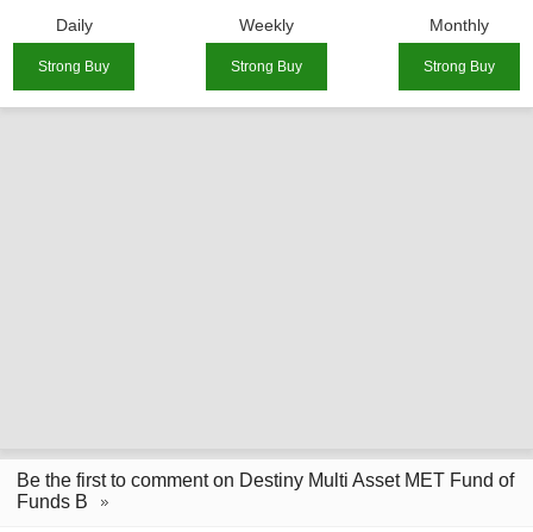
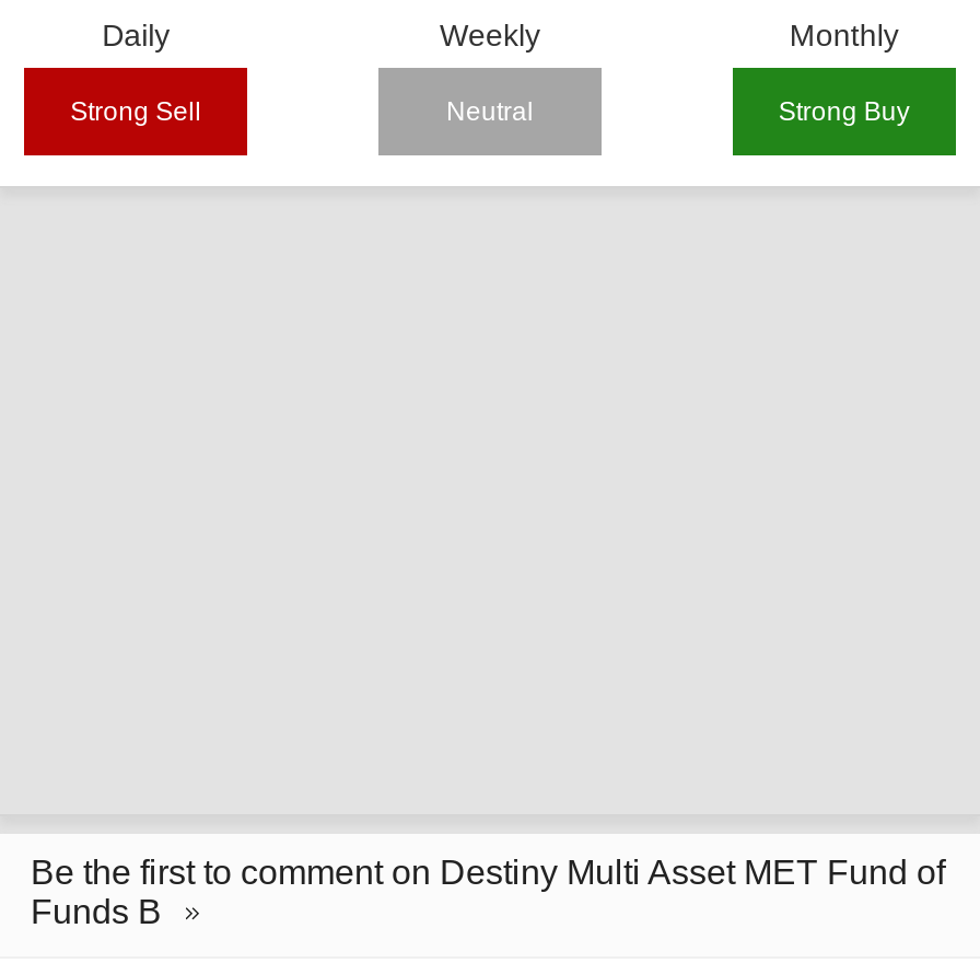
[38,58,302,75] Strong Buy | Strong Buy -> [70,97,534,127] Strong Sell | Neutral

